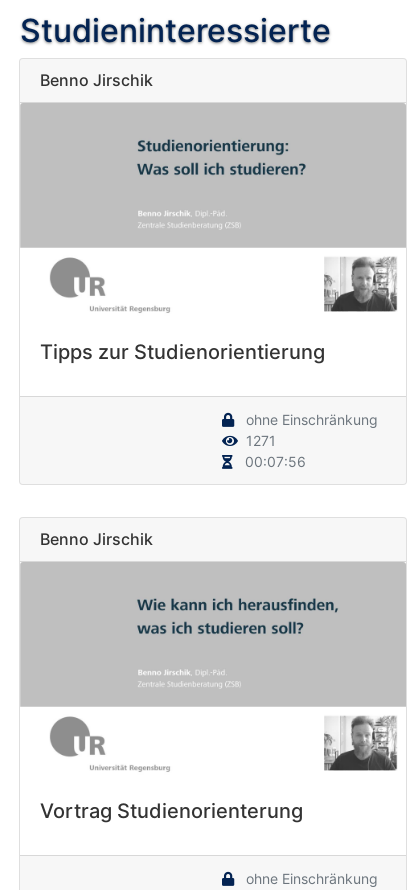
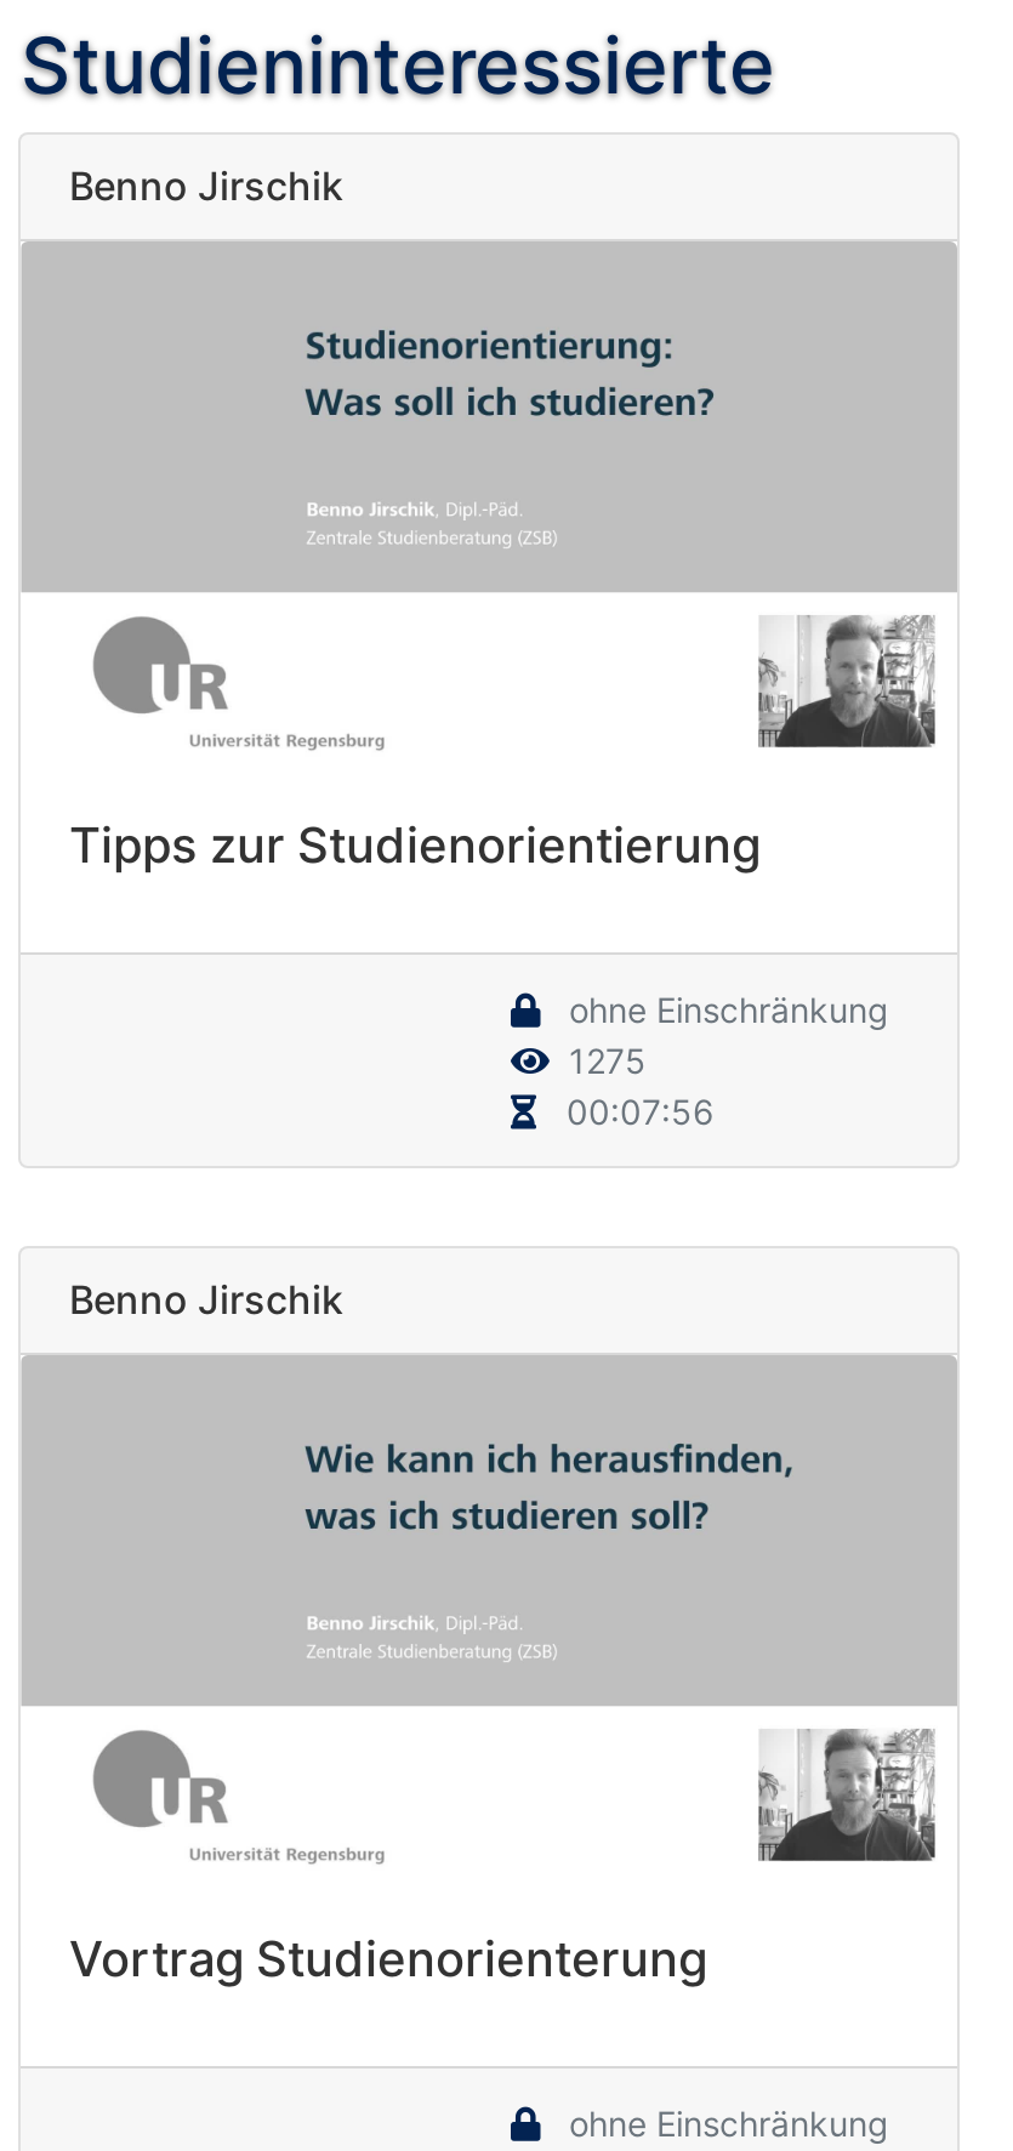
[242,432,276,449] 1271 -> [559,1040,647,1081] 1275

